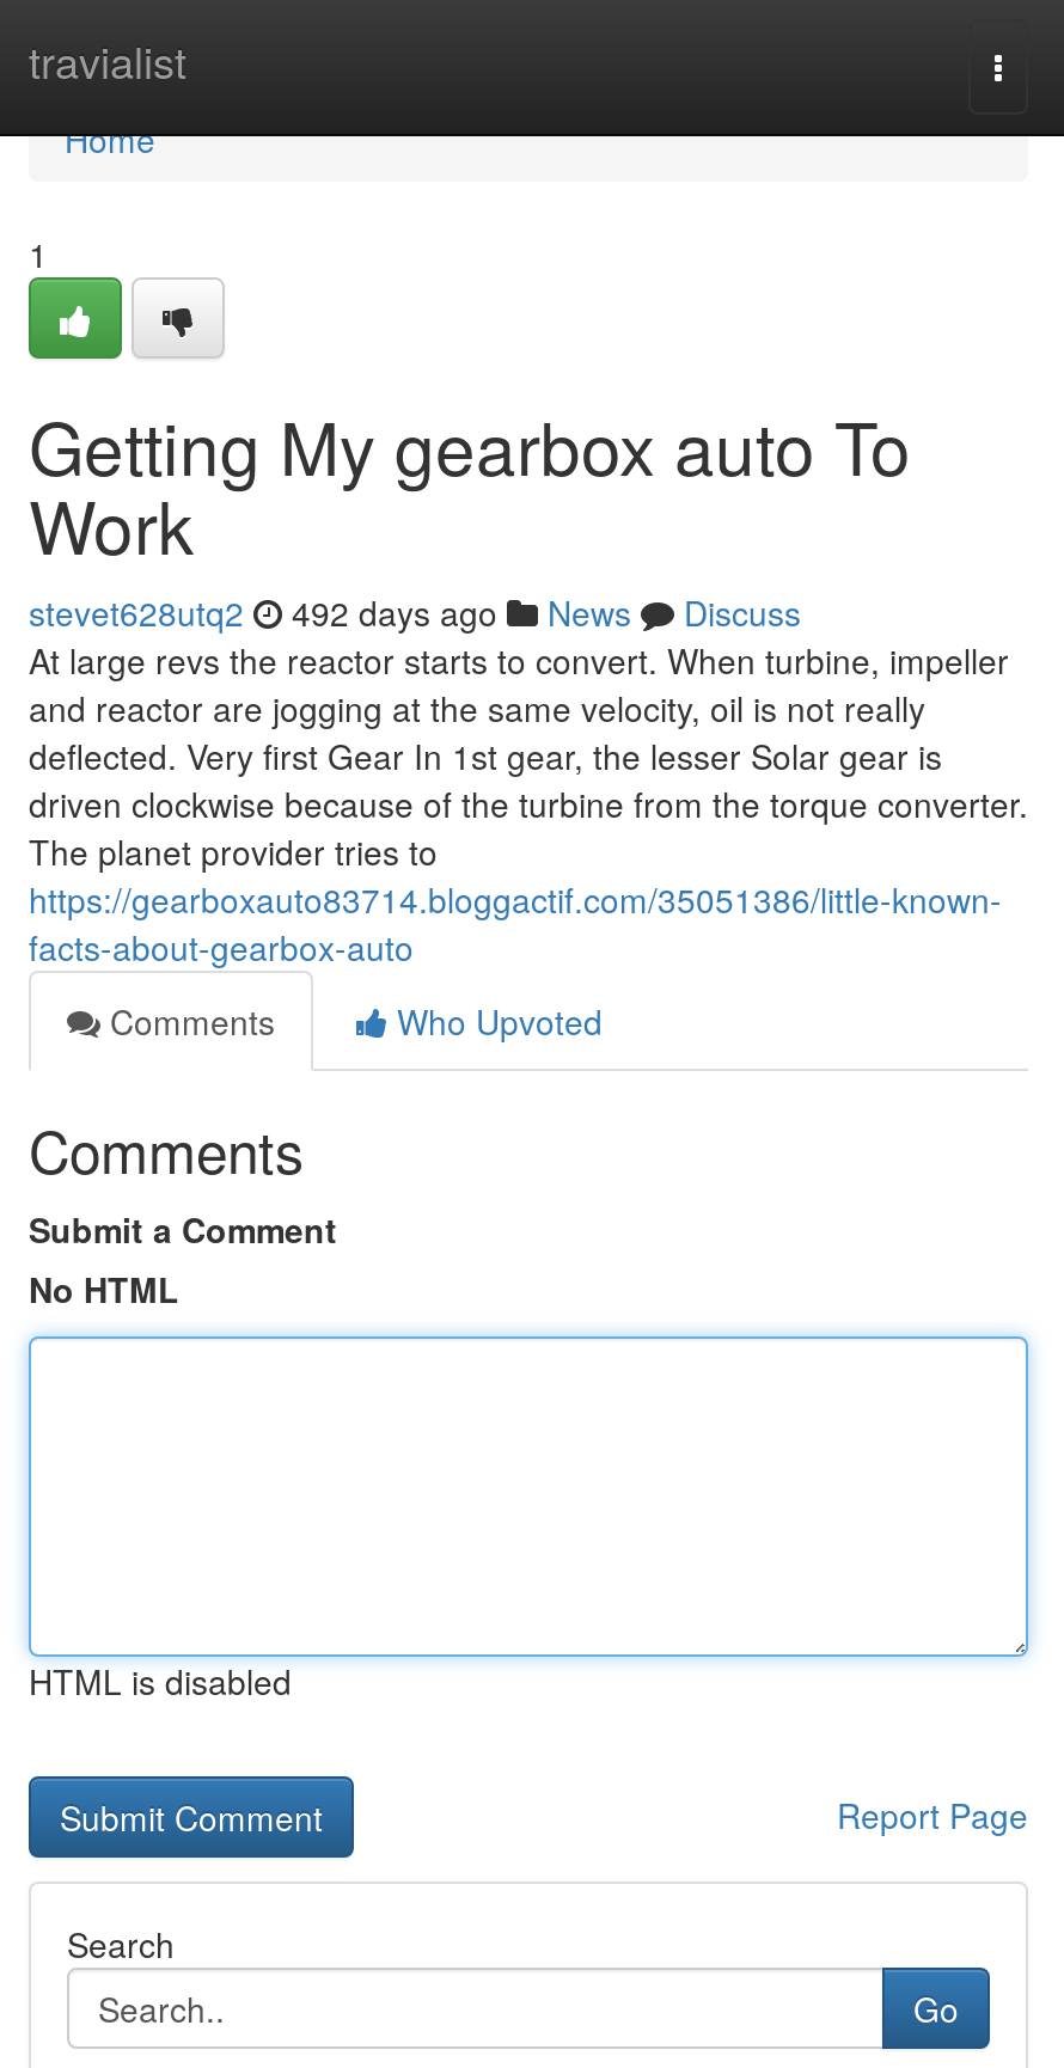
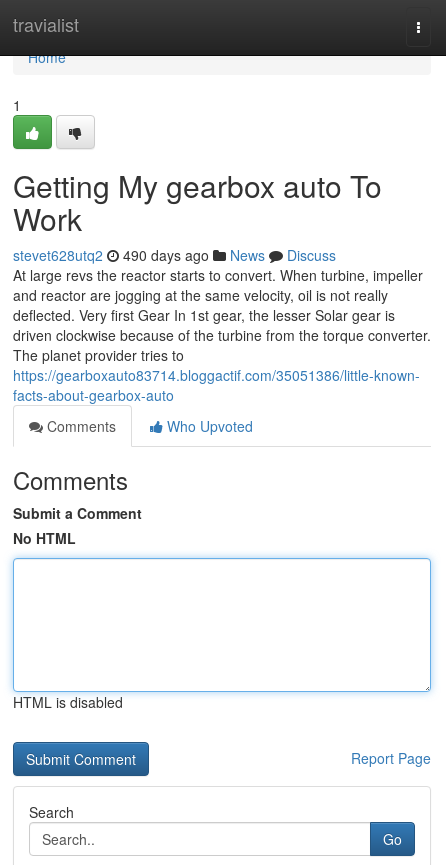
[29,588,801,636] stevet628utq2 492 days ago News Discuss -> [13,245,336,265] stevet628utq2 490 days ago News Discuss

